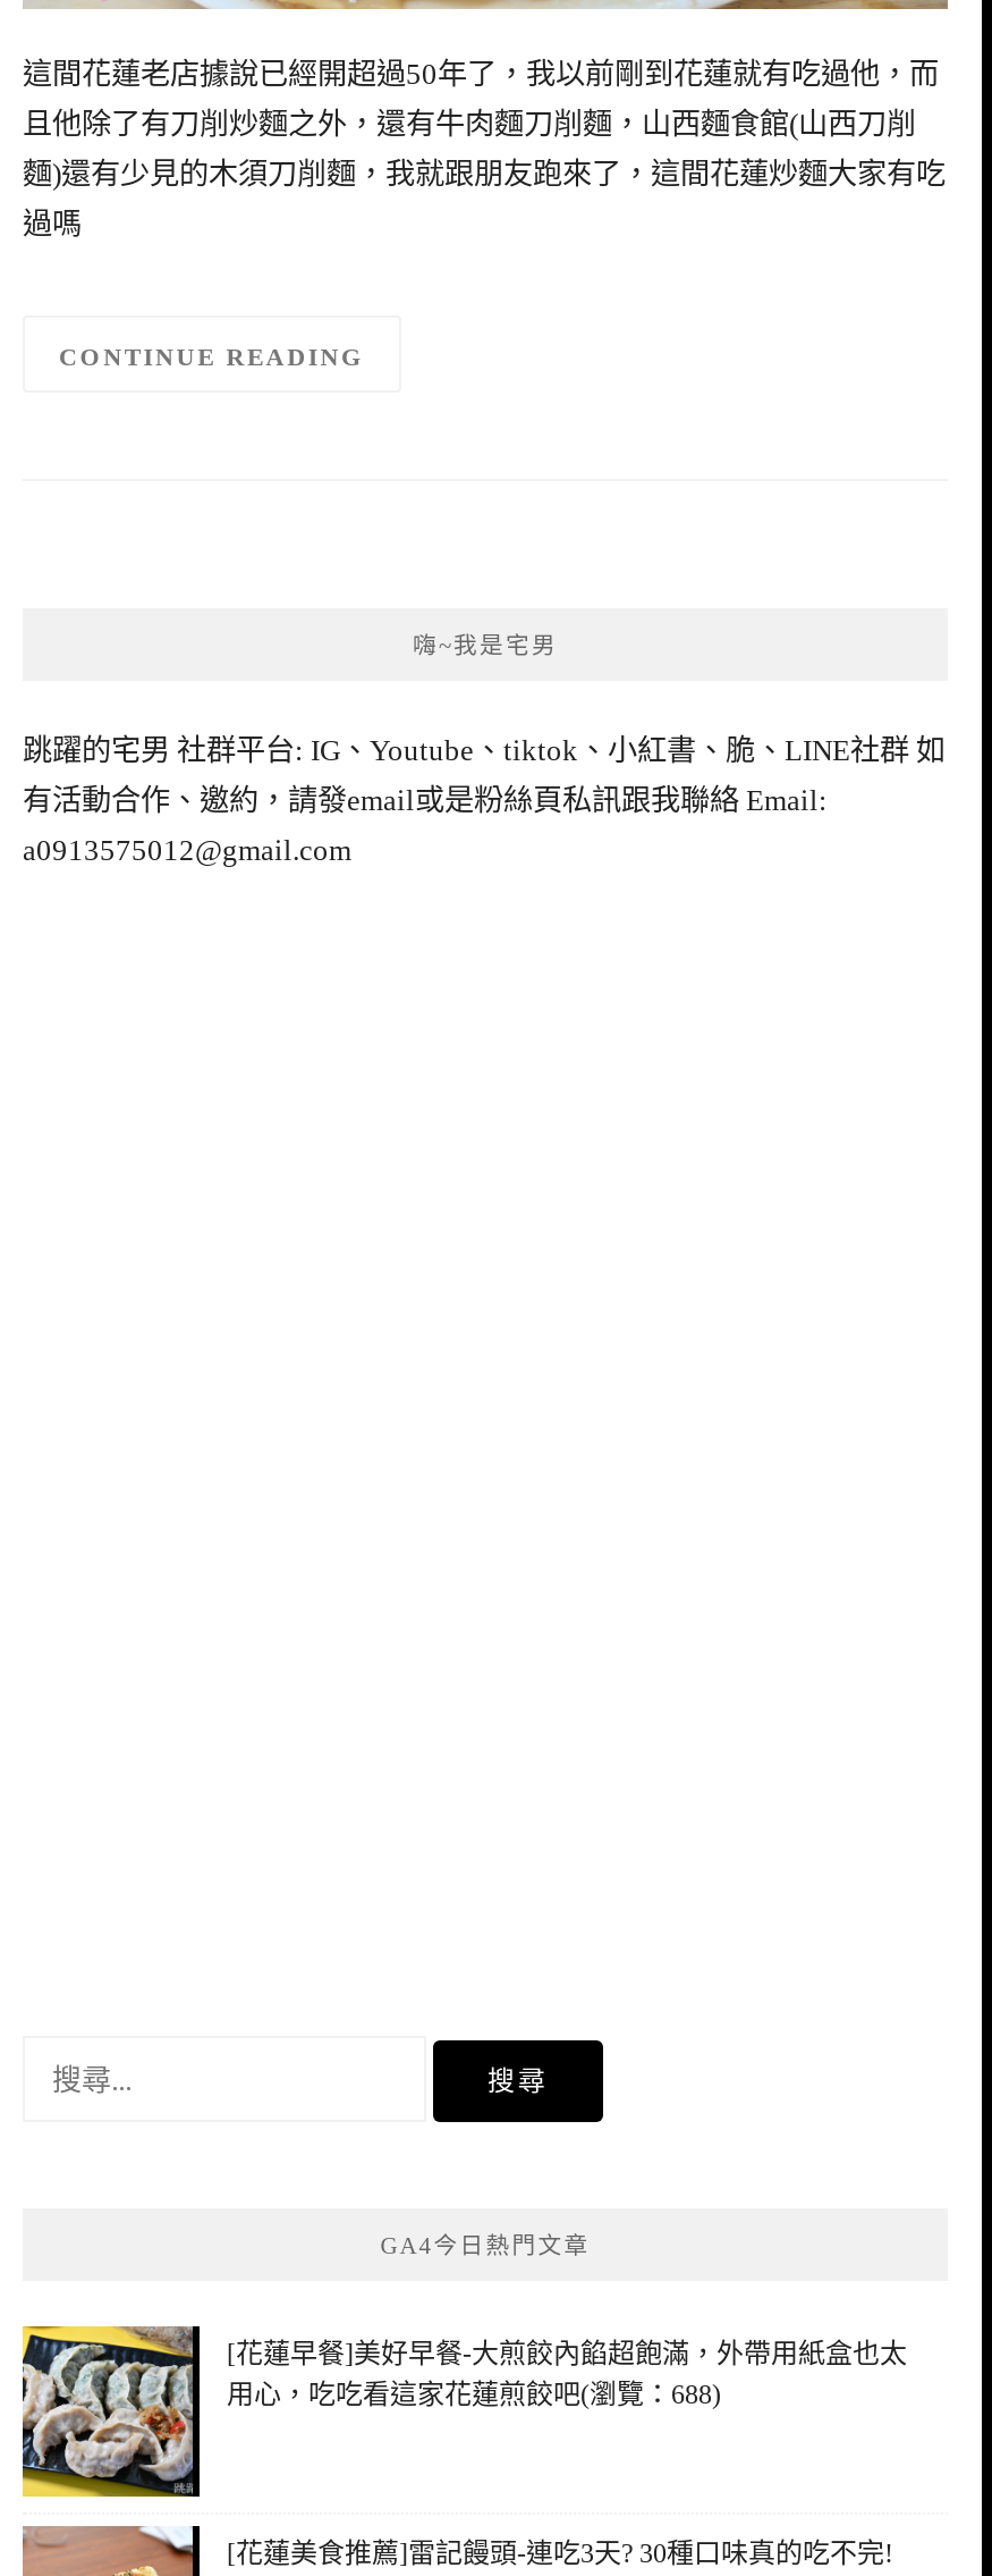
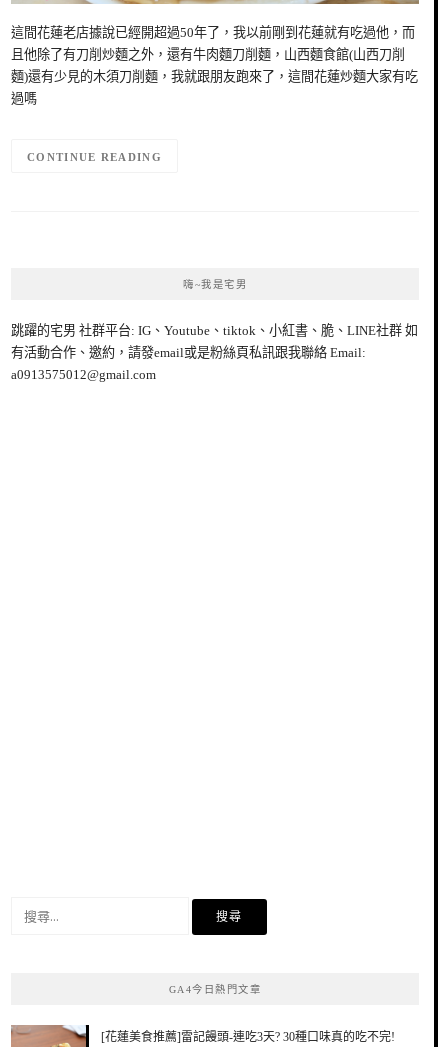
[20,2324,907,2499] [image] | [花蓮早餐]美好早餐-大煎餃內餡超飽滿，外帶用紙盒也太 | 用心，吃吃看這家花蓮煎餃吧(瀏覽：688) -> none

